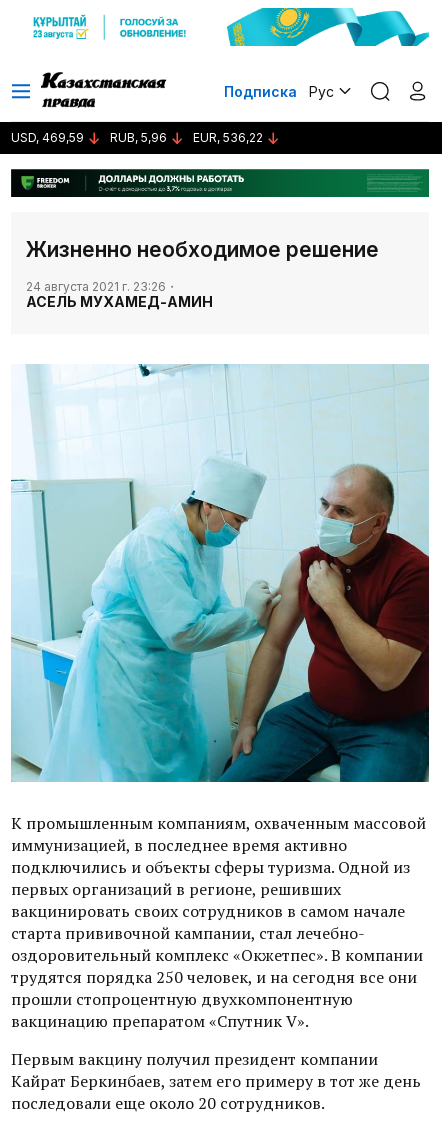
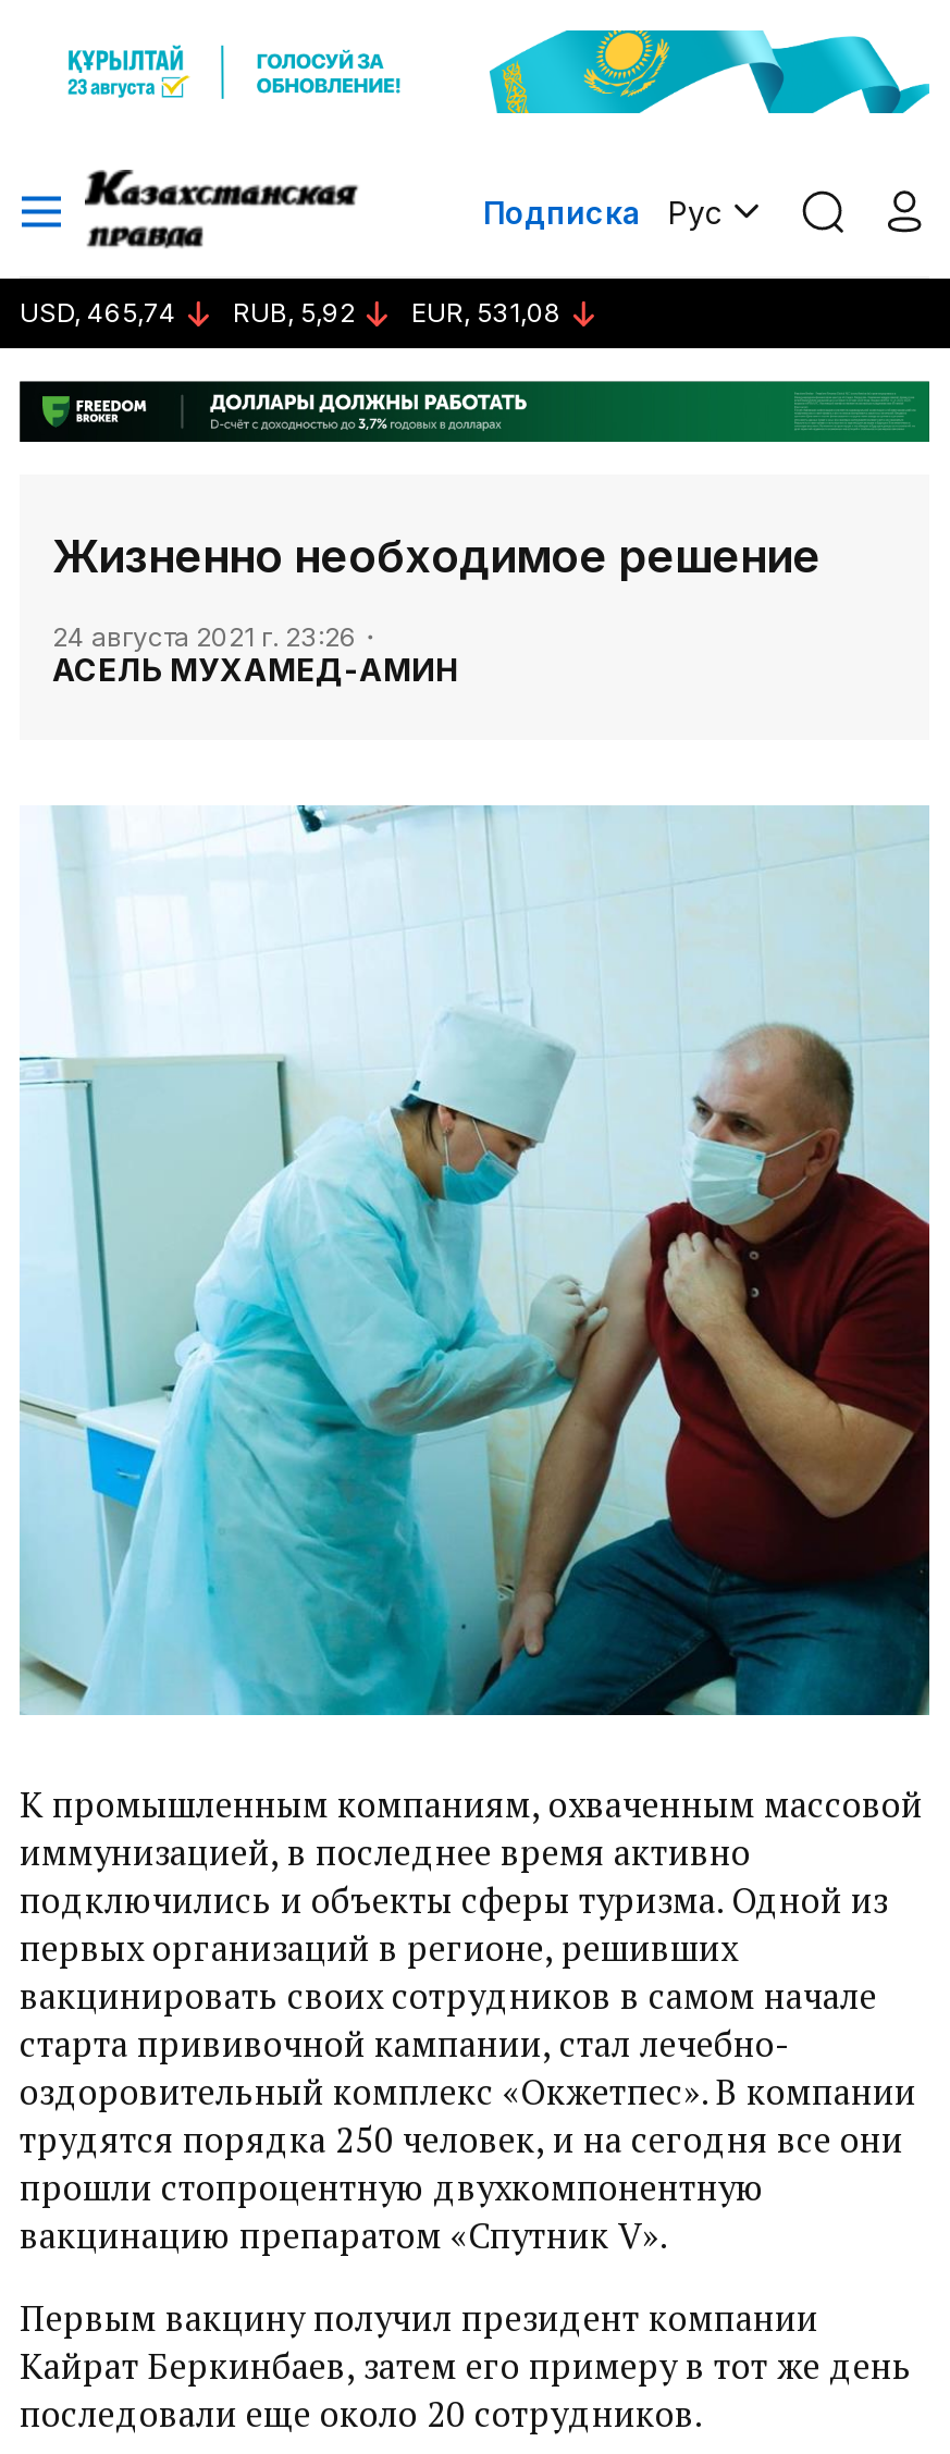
[11,130,84,145] USD, 469,59 -> [20,296,176,329] USD, 465,74
[110,130,167,145] RUB, 5,96 -> [233,296,355,329] RUB, 5,92
[193,130,263,145] EUR, 536,22 -> [411,296,562,329] EUR, 531,08

